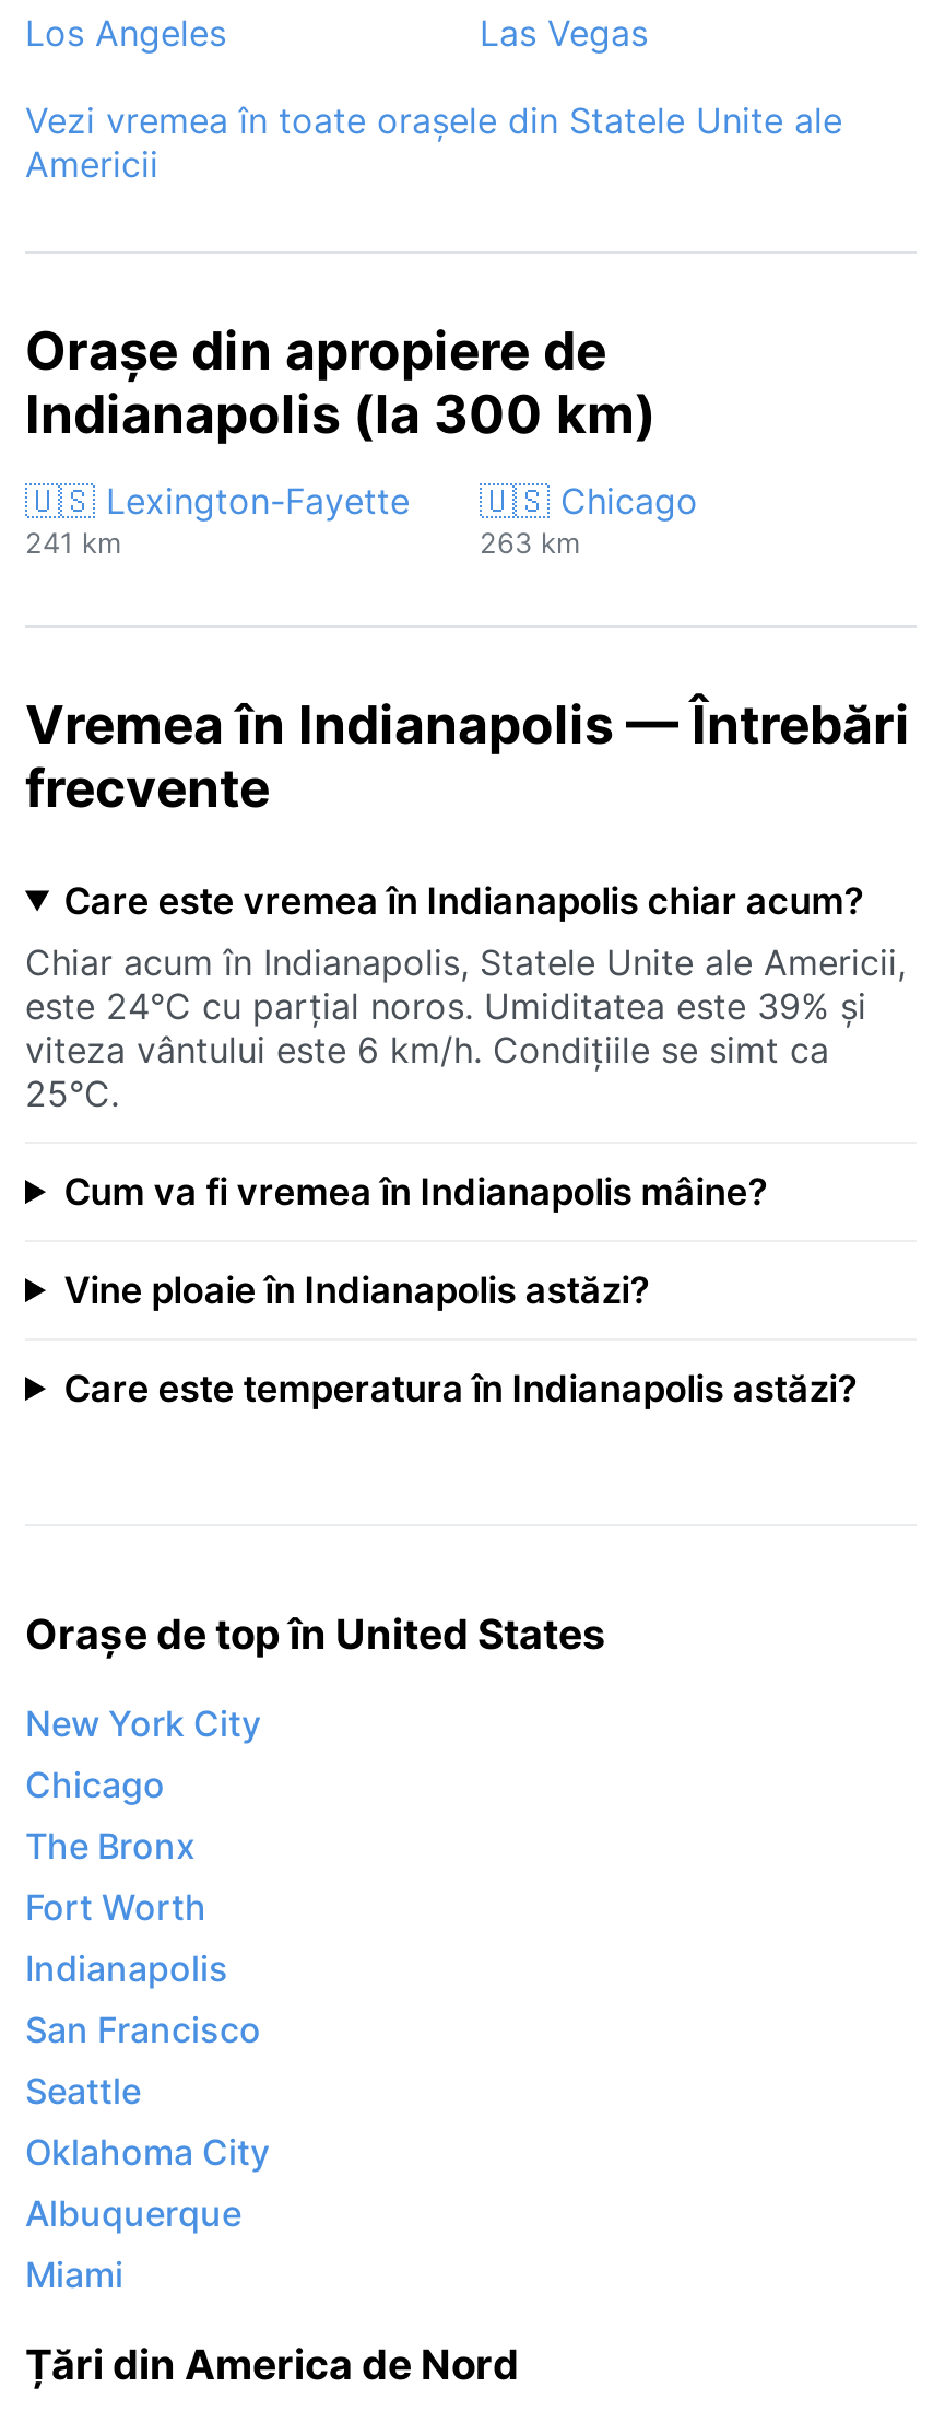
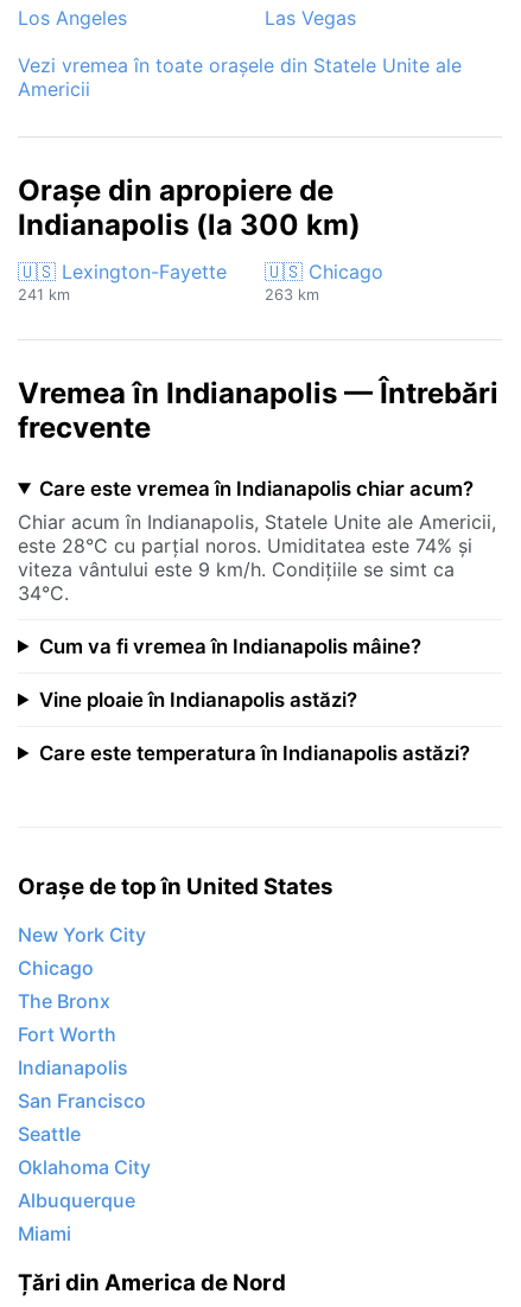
[25,983,866,1114] este 24°C cu parțial noros. Umiditatea este 39% și | viteza vântului este 6 km/h. Condițiile se simt ca | 25°C. -> [18,533,472,604] este 28°C cu parțial noros. Umiditatea este 74% și | viteza vântului este 9 km/h. Condițiile se simt ca | 34°C.

